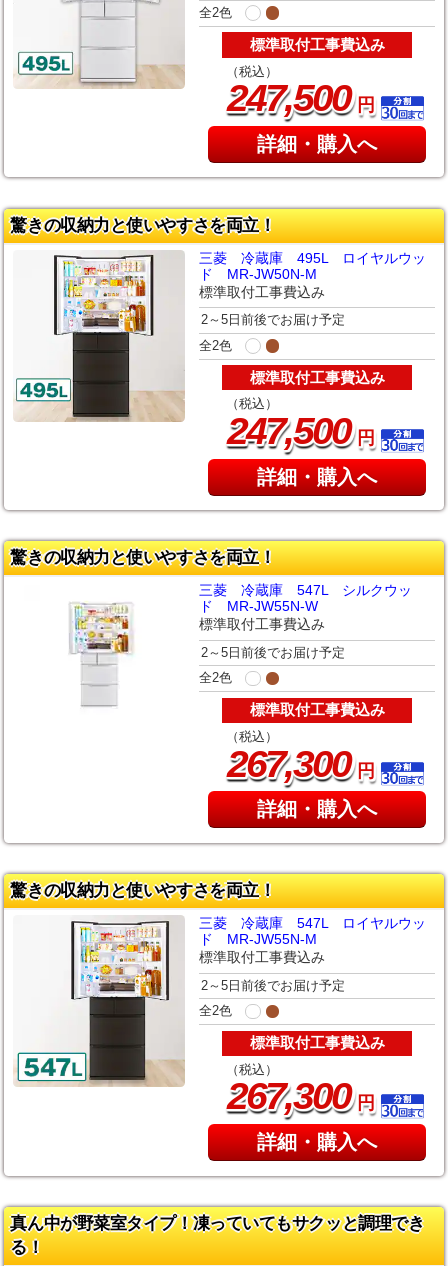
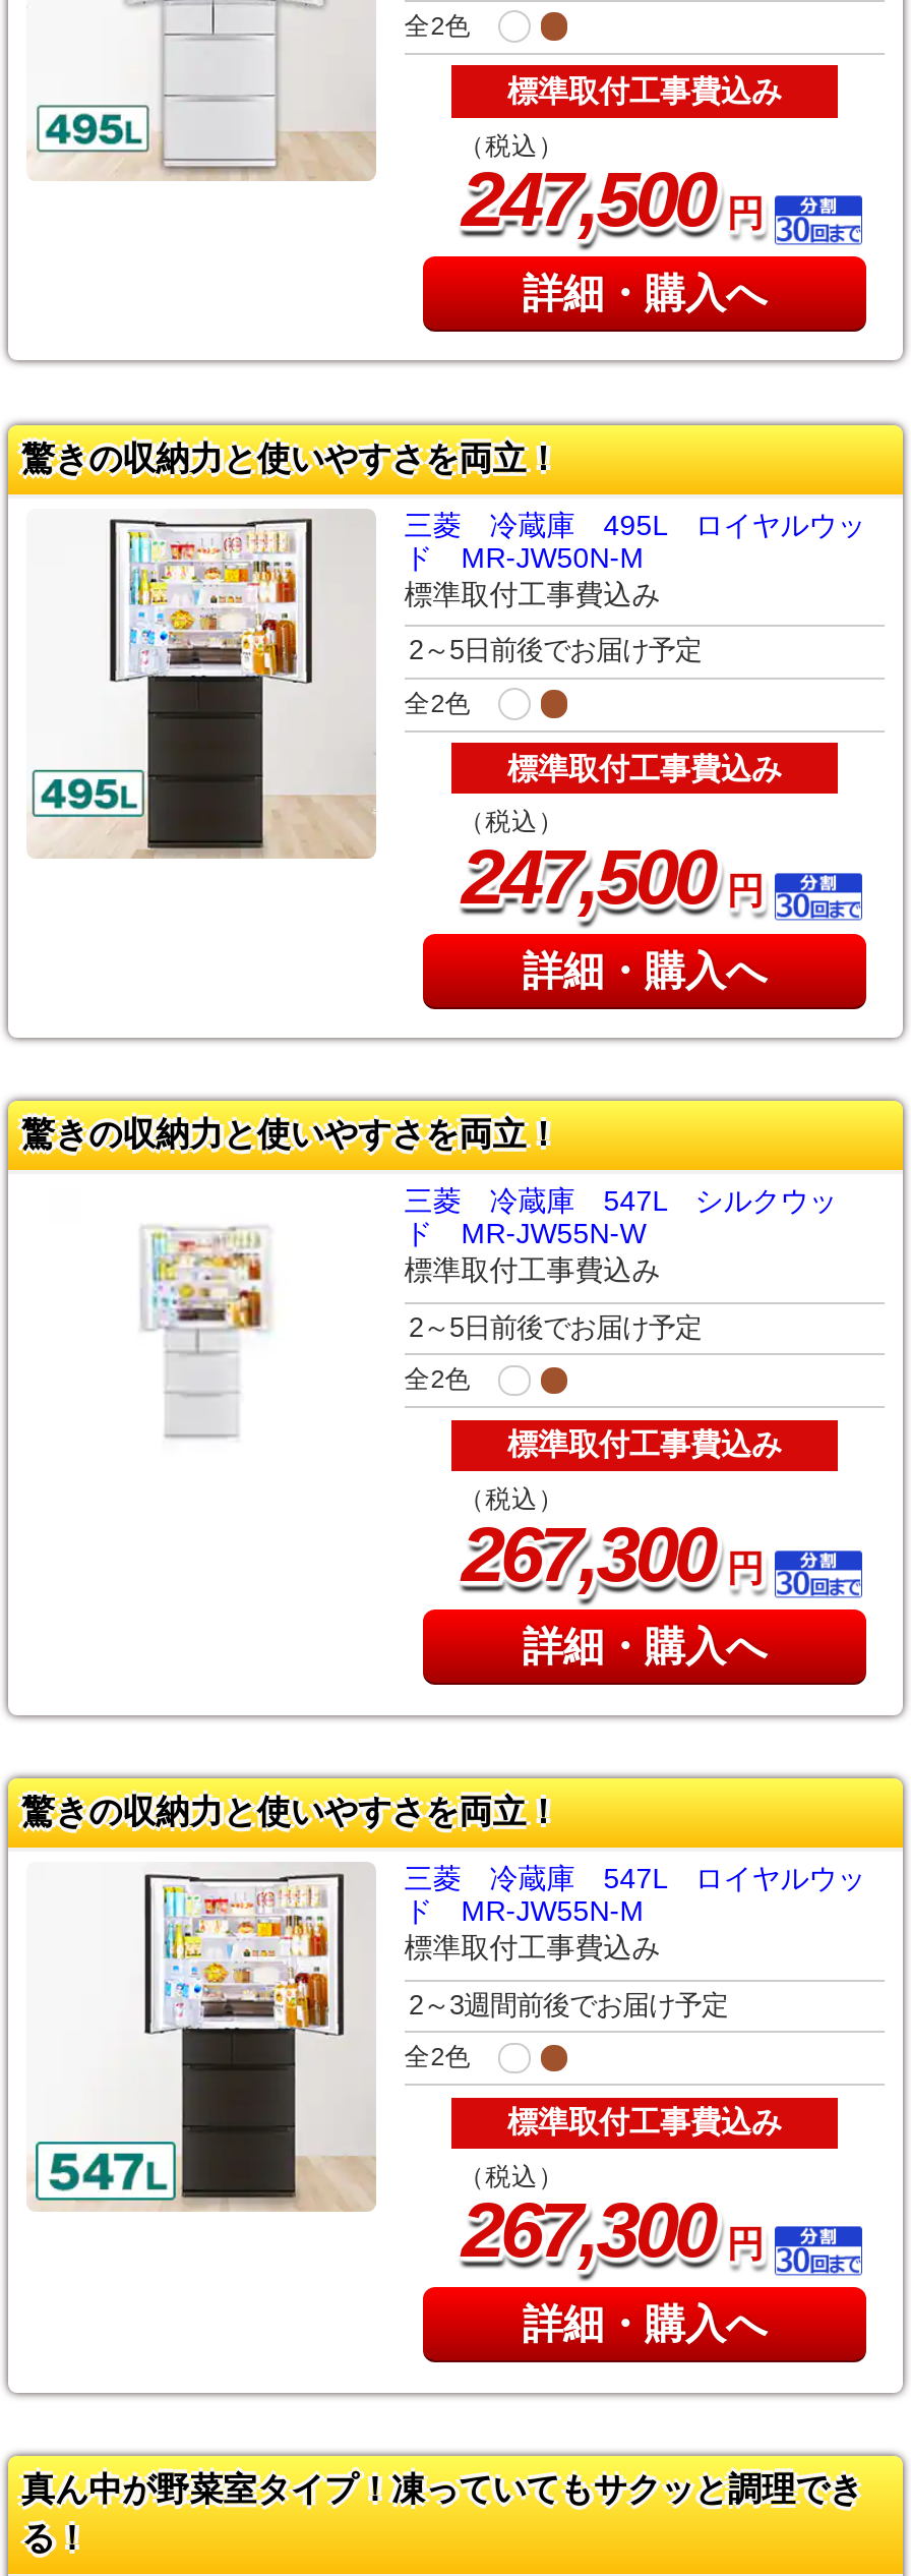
[201,978,345,993] 2～5日前後でお届け予定 -> [409,1990,728,2020] 2～3週間前後でお届け予定

